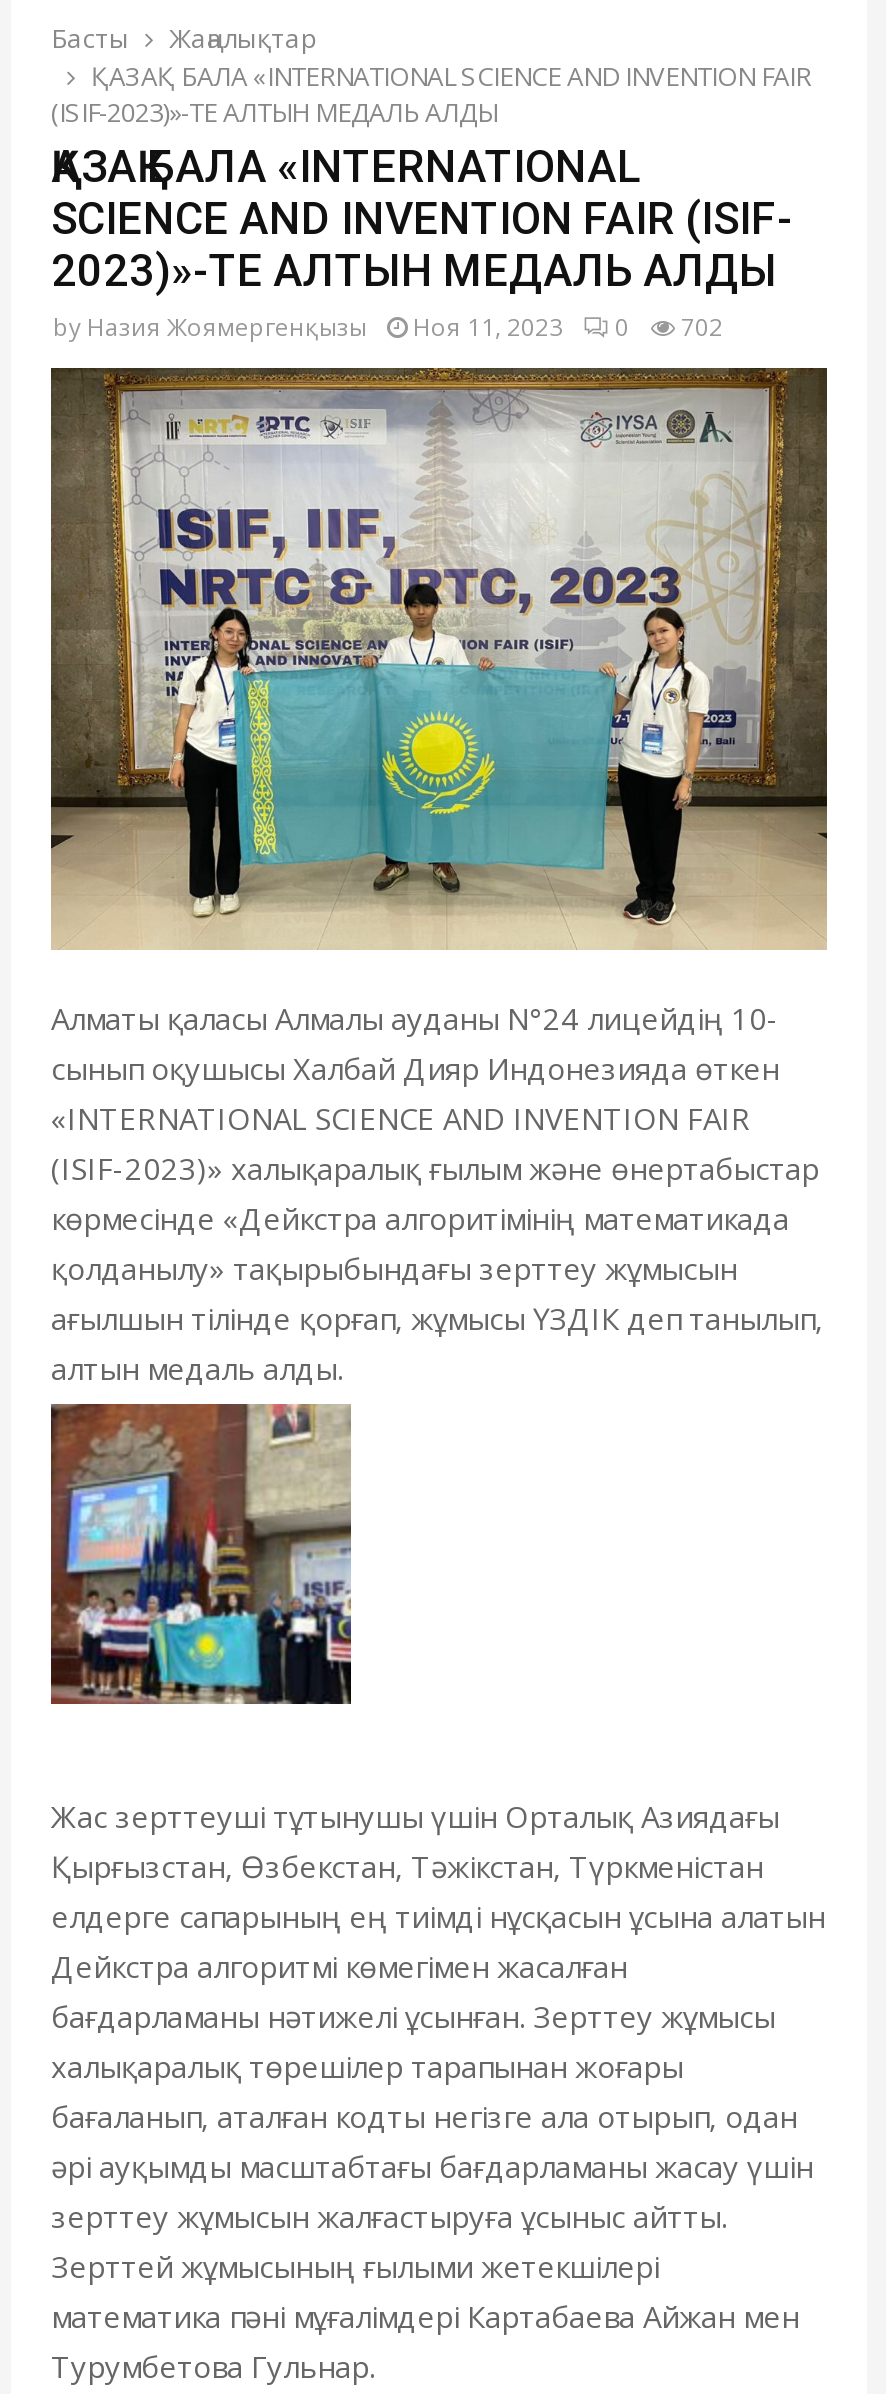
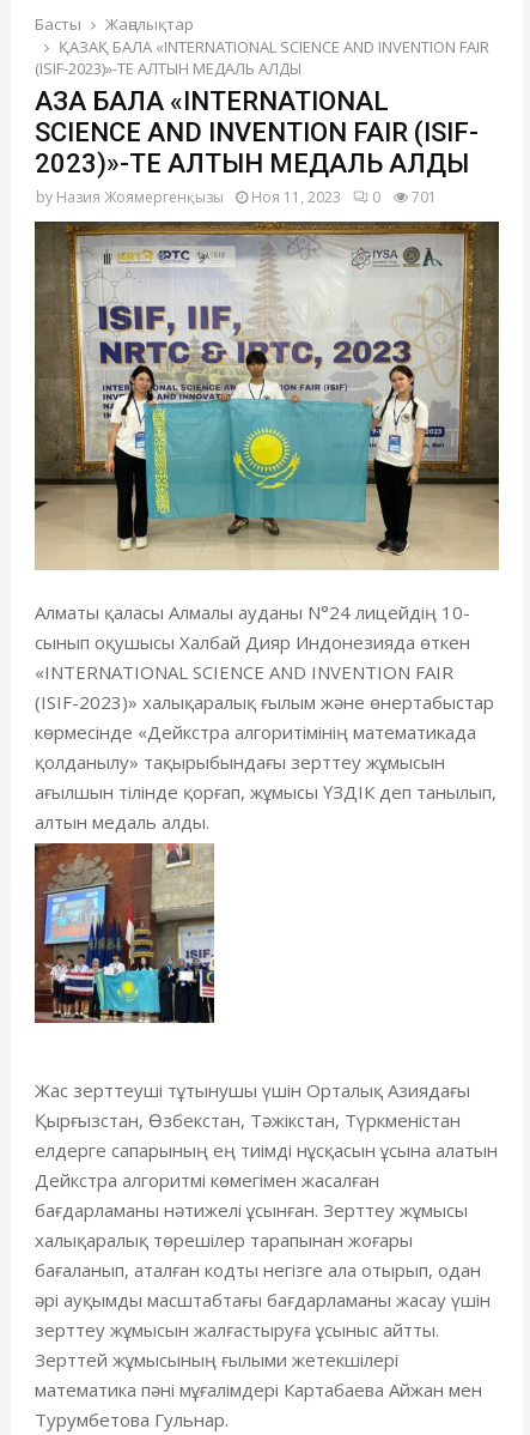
[53,310,723,344] by Назия Жоямергенқызы Ноя 11, 2023 0 702 -> [36,187,437,207] by Назия Жоямергенқызы Ноя 11, 2023 0 701

